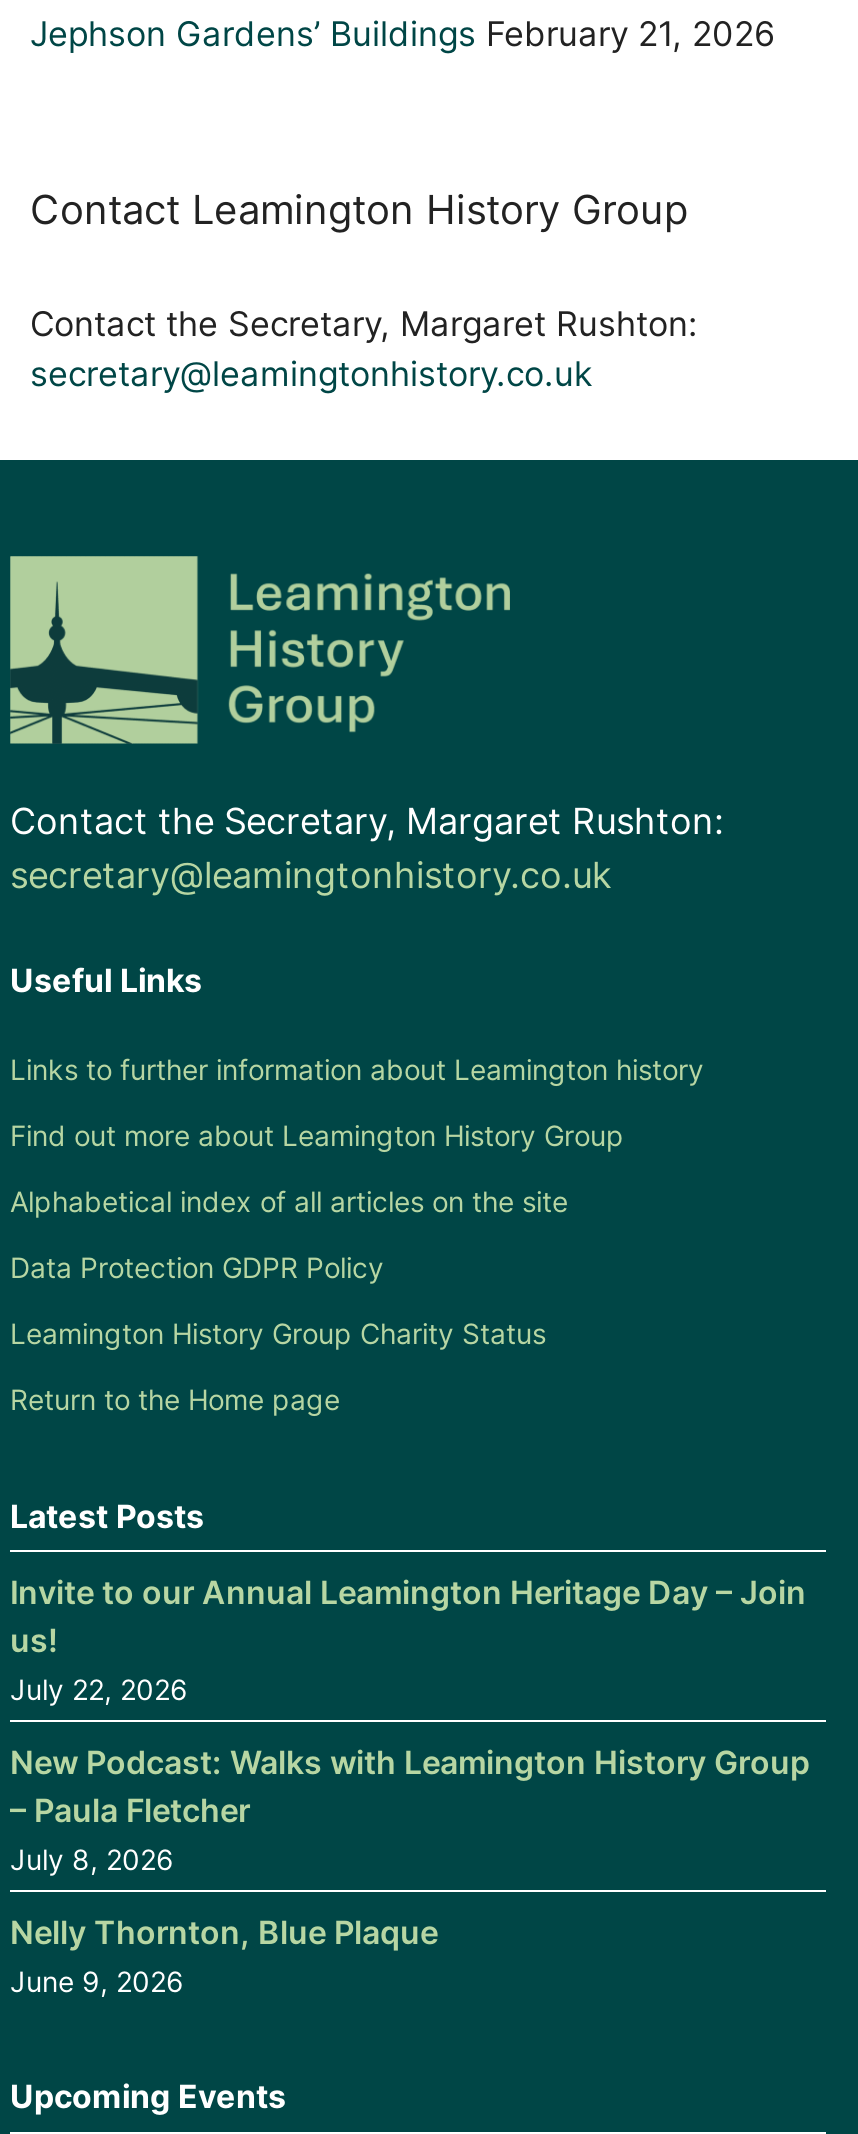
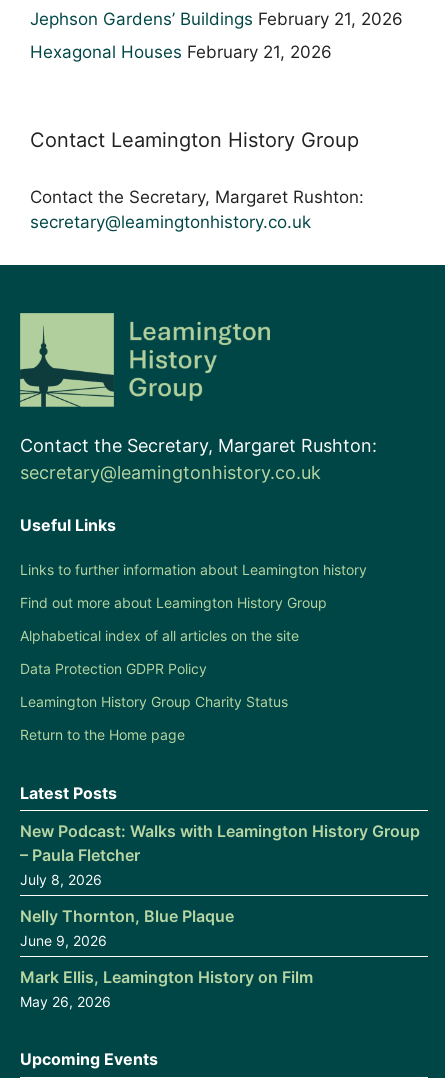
none -> [30,42,332,62] Hexagonal Houses February 21, 2026
moved [10,187,724,1536] -> [20,128,377,803]: Contact Leamington History Group | Contact the Secretary, Margaret Rushton: | secretary@leamingtonhistory.co.uk | ... | Return to the Home page | Latest Posts
[10,1572,806,1706] Invite to our Annual Leamington Heritage Day – Join | us! | July 22, 2026 -> none
moved [10,1742,810,1998] -> [20,821,420,949]: New Podcast: Walks with Leamington History Group | – Paula Fletcher | July 8, 2026 | Nelly Thornton, Blue Plaque | June 9, 2026
none -> [20,967,313,1010] Mark Ellis, Leamington History on Film | May 26, 2026

